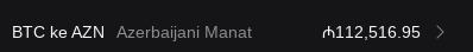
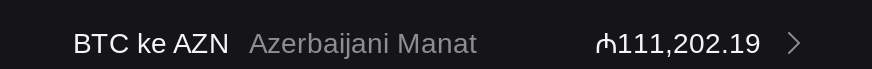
[322,22,421,41] ₼112,516.95 -> [595,27,761,59] ₼111,202.19

